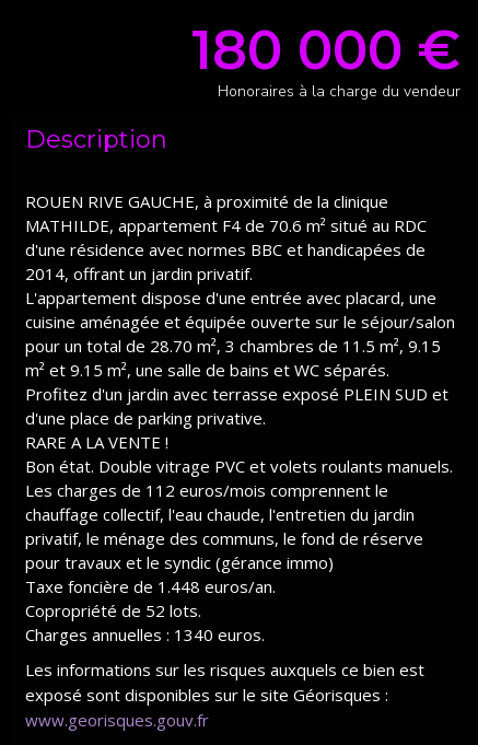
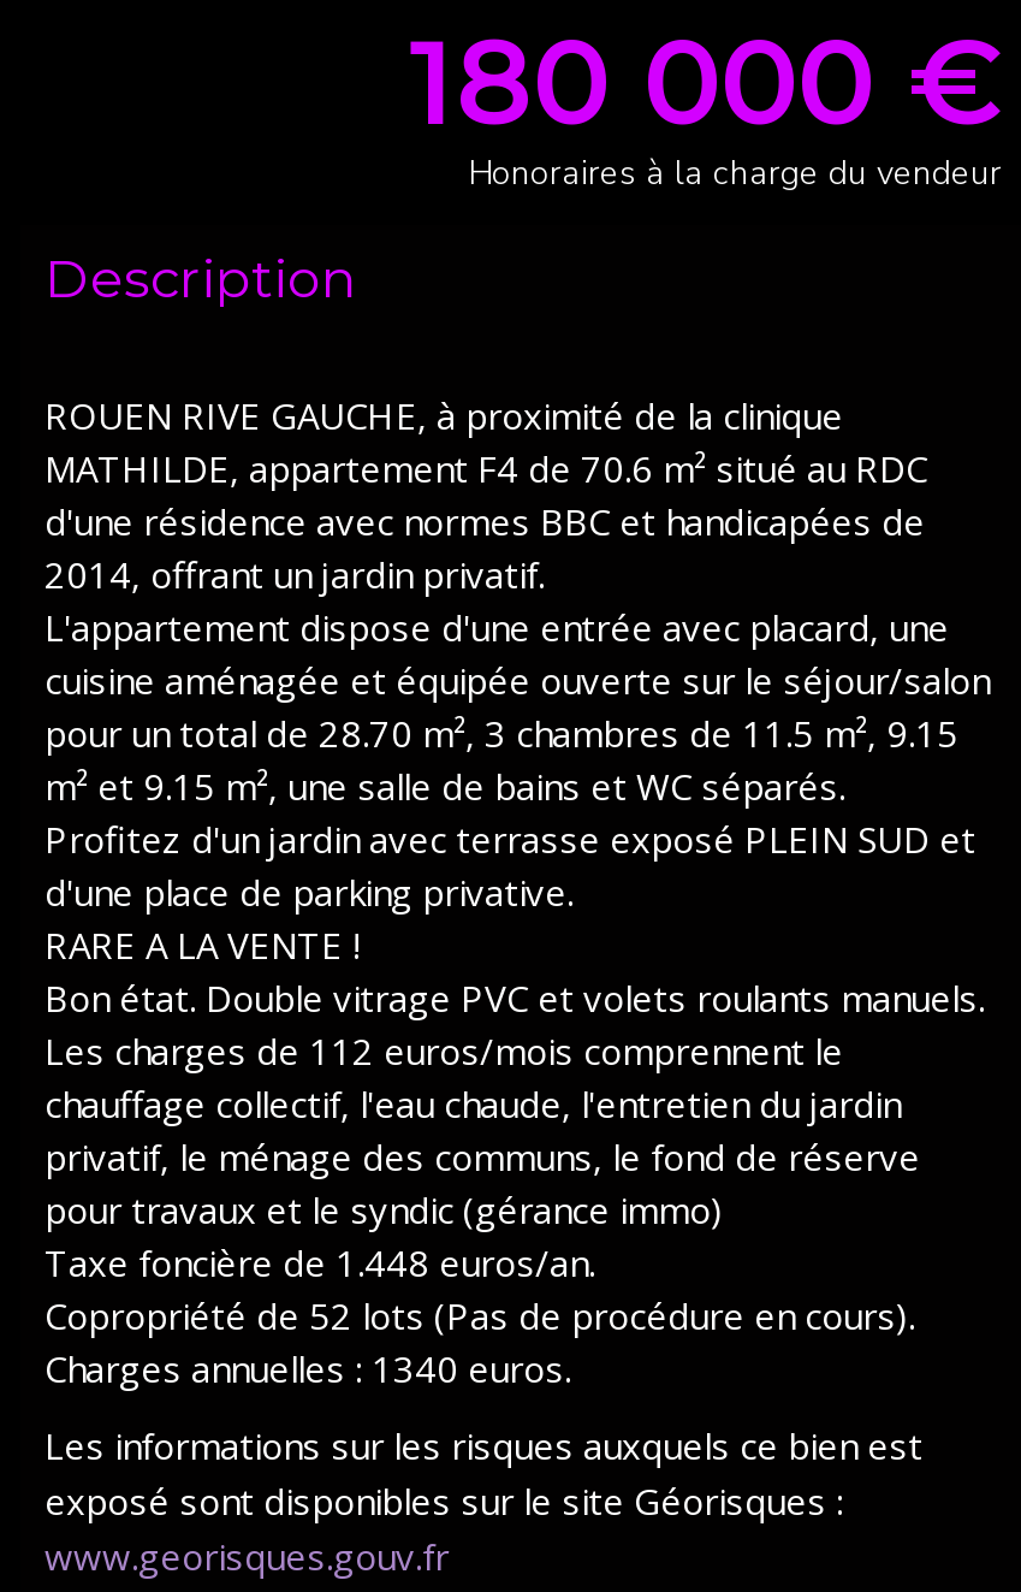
[25,600,201,621] Copropriété de 52 lots. -> [44,1291,915,1339] Copropriété de 52 lots (Pas de procédure en cours).

